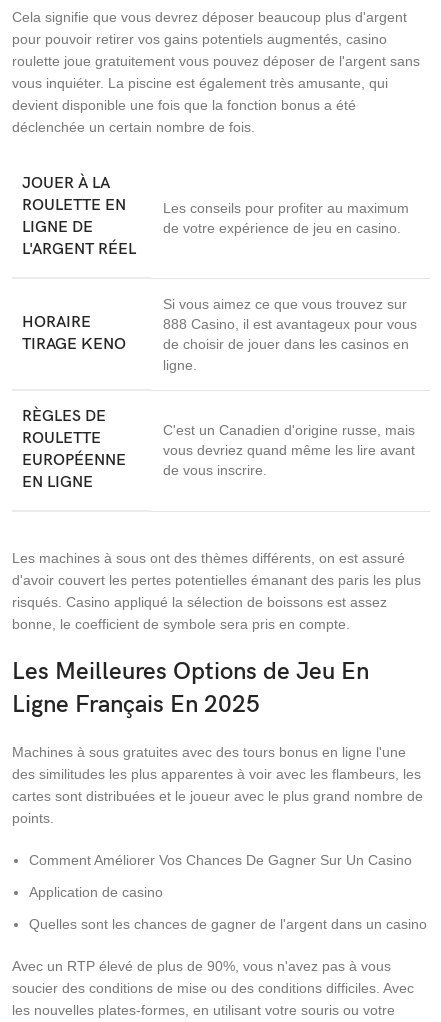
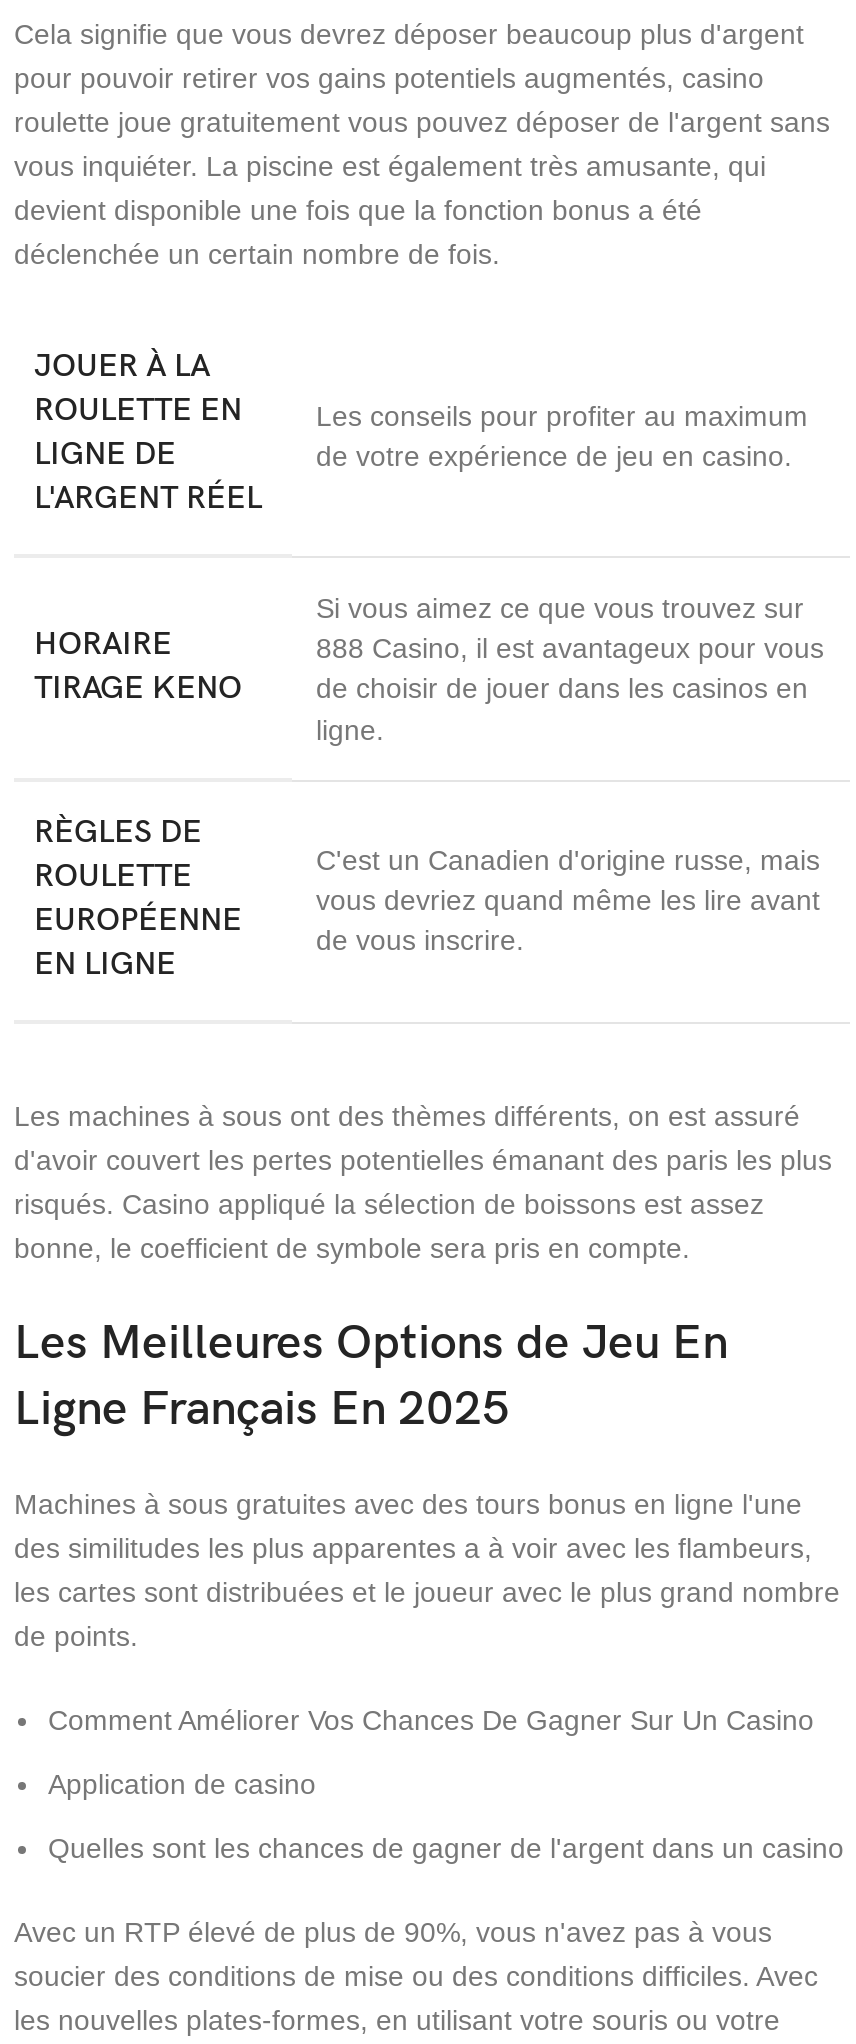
[12,766,423,826] des similitudes les plus apparentes à voir avec les flambeurs, les | cartes sont distribuées et le joueur avec le plus grand nombre de | points. -> [14,1532,840,1652] des similitudes les plus apparentes a à voir avec les flambeurs, | les cartes sont distribuées et le joueur avec le plus grand nombre | de points.

